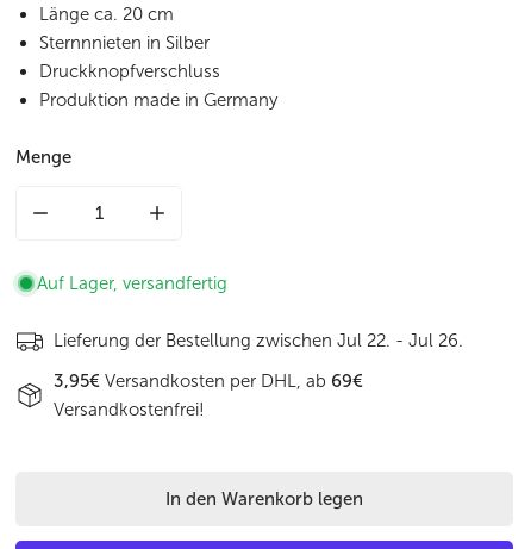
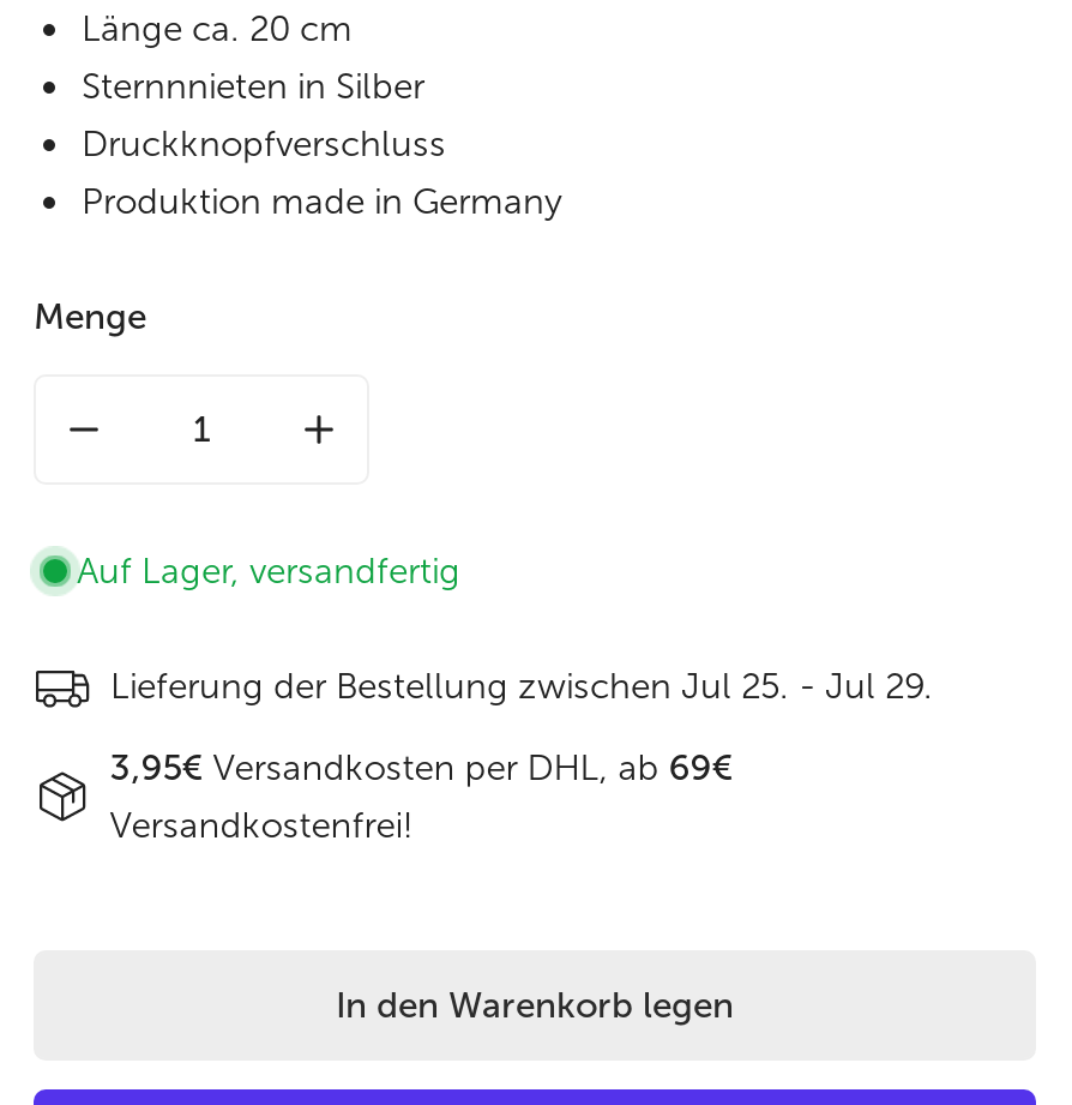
[54,330,463,351] Lieferung der Bestellung zwischen Jul 22. - Jul 26. -> [110,665,933,708] Lieferung der Bestellung zwischen Jul 25. - Jul 29.

